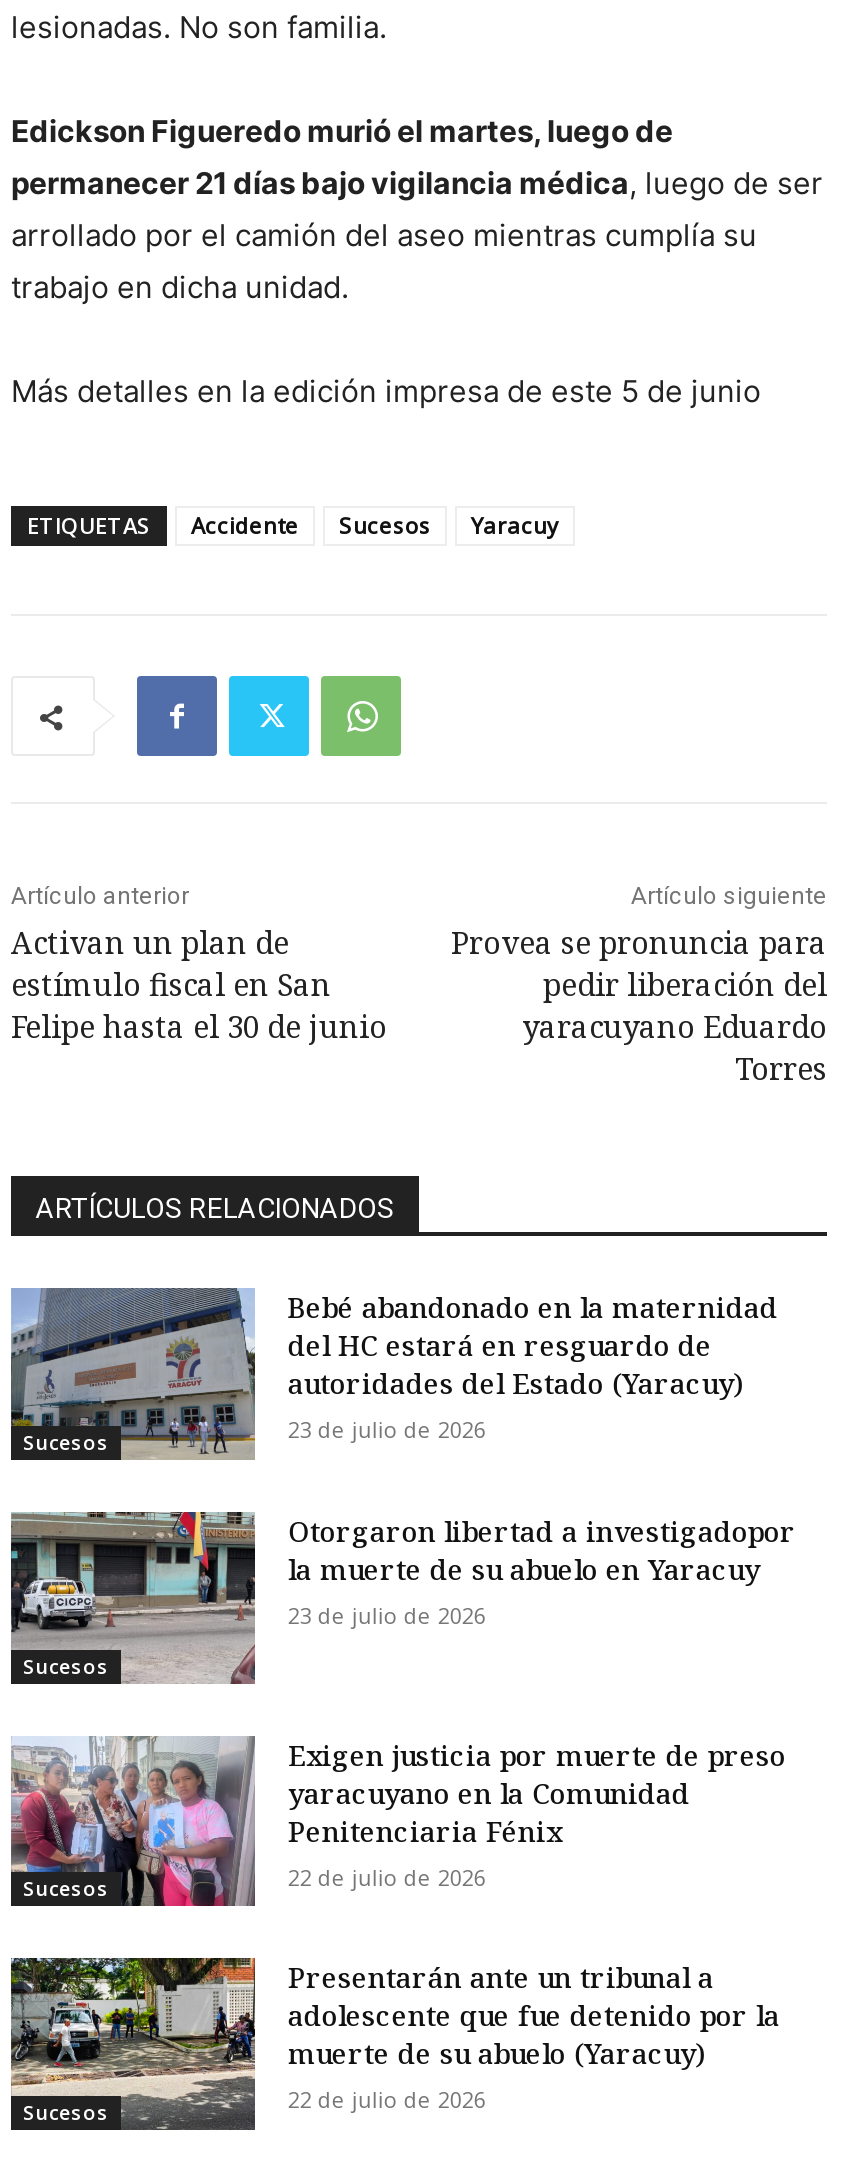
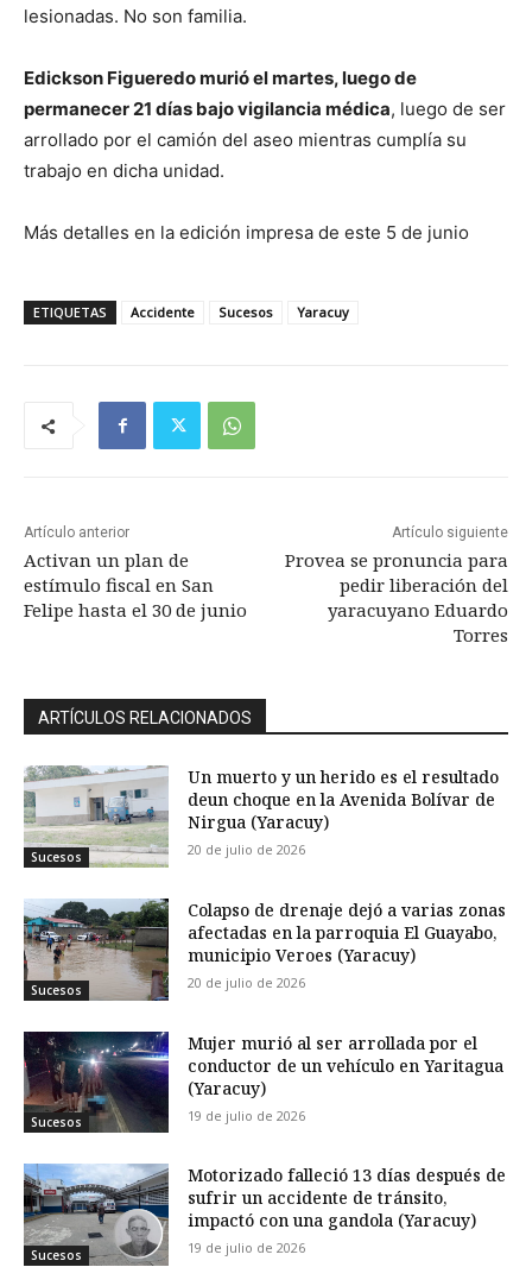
[9,1286,778,1456] [image] | Bebé abandonado en la maternidad | del HC estará en resguardo de | autoridades del Estado (Yaracuy) | 23 de julio de 2026 -> [24,765,499,864] [image] | Un muerto y un herido es el resultado | deun choque en la Avenida Bolívar de | Nirgua (Yaracuy) | 20 de julio de 2026
[9,1510,796,1684] [image] | Otorgaron libertad a investigadopor | la muerte de su abuelo en Yaracuy | 23 de julio de 2026 -> [24,897,506,1001] [image] | Colapso de drenaje dejó a varias zonas | afectadas en la parroquia El Guayabo, | municipio Veroes (Yaracuy) | 20 de julio de 2026
[11,1734,786,1908] [image] | Exigen justicia por muerte de preso | yaracuyano en la Comunidad | Penitenciaria Fénix | 22 de julio de 2026 -> [23,1030,504,1134] [image] | Mujer murió al ser arrollada por el | conductor de un vehículo en Yaritagua | (Yaracuy) | 19 de julio de 2026
[9,1956,780,2128] [image] | Presentarán ante un tribunal a | adolescente que fue detenido por la | muerte de su abuelo (Yaracuy) | 22 de julio de 2026 -> [23,1164,506,1266] [image] | Motorizado falleció 13 días después de | sufrir un accidente de tránsito, | impactó con una gandola (Yaracuy) | 19 de julio de 2026

